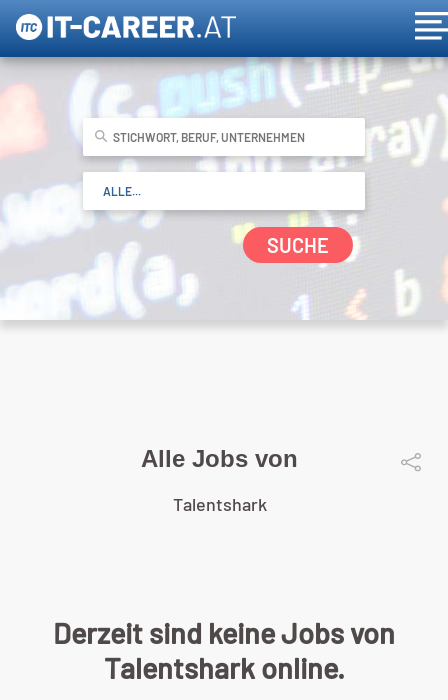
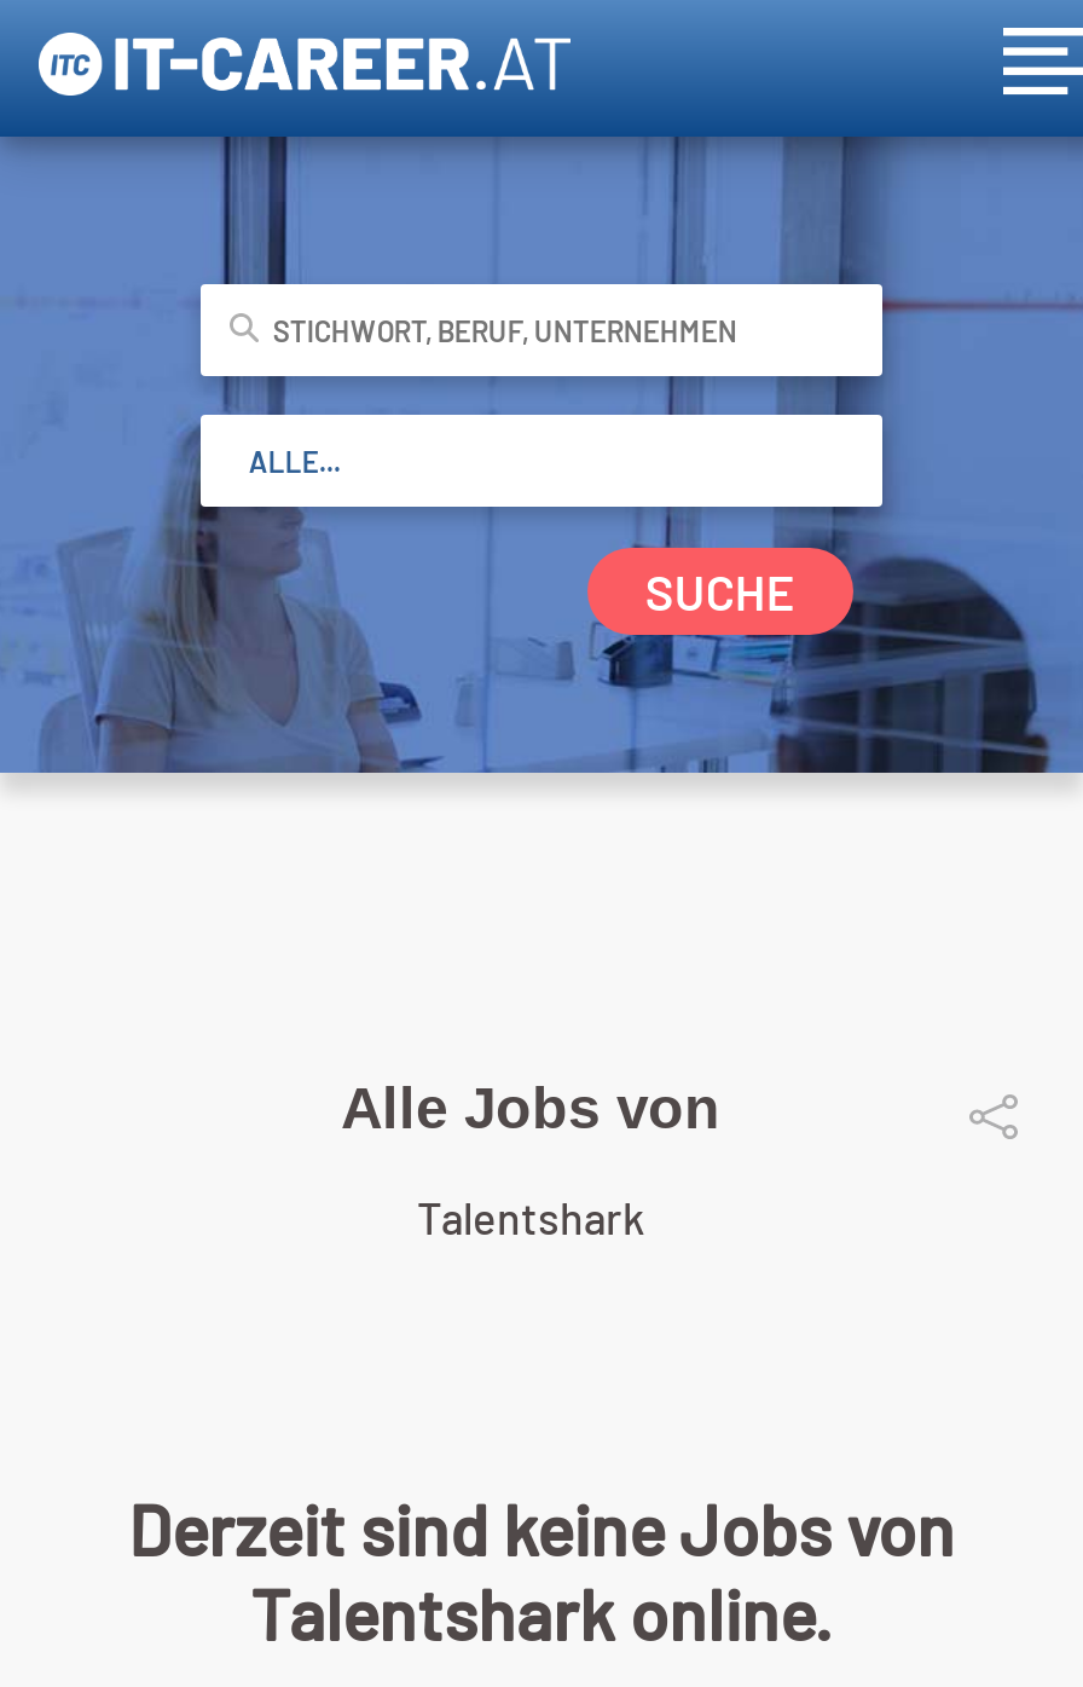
[3,56,445,320] [image] -> [7,137,1076,775] [image]

